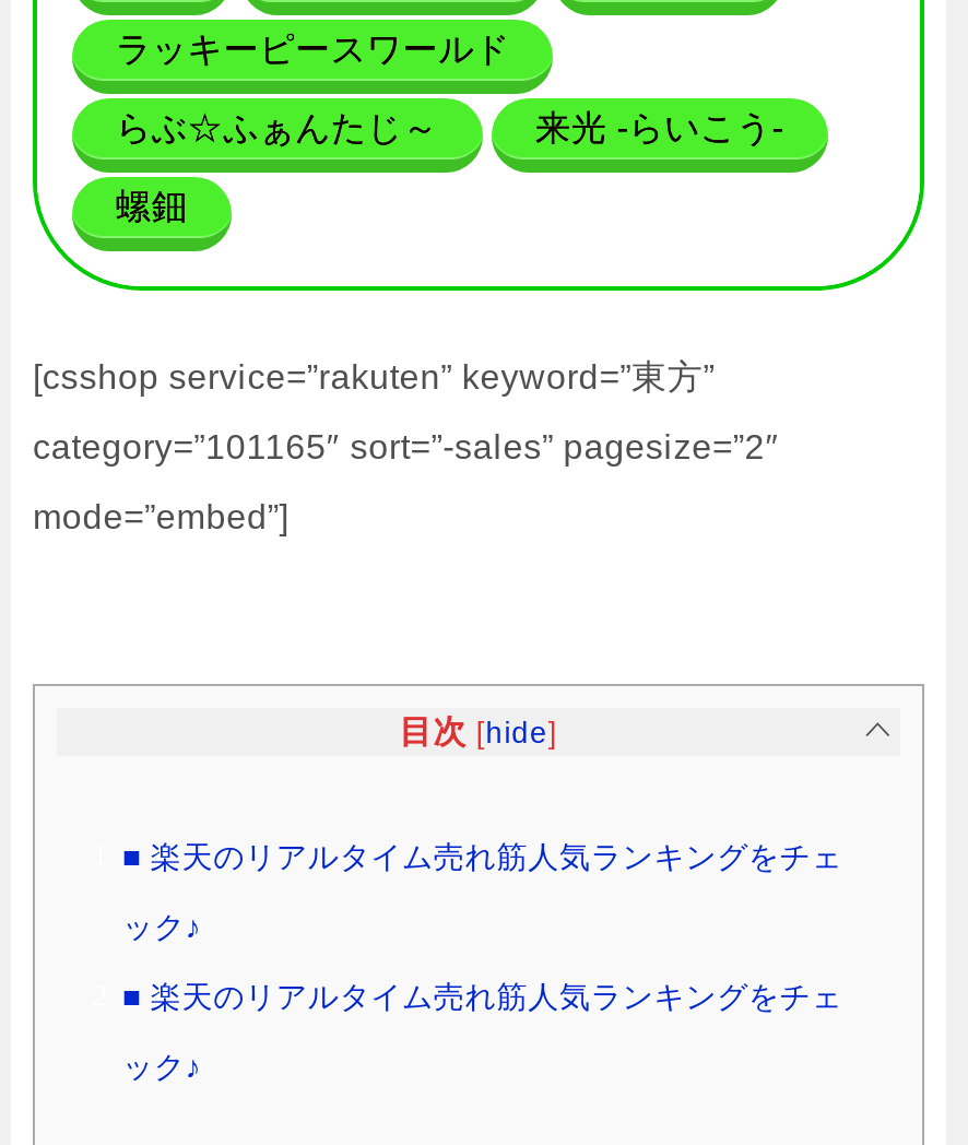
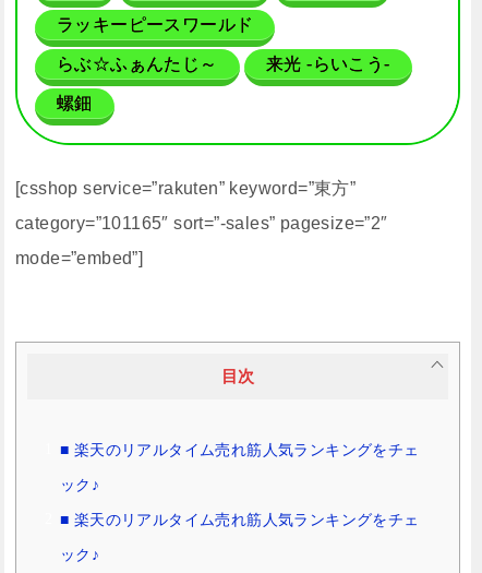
[399,712,558,749] 目次 [hide] -> [221,366,255,385] 目次

